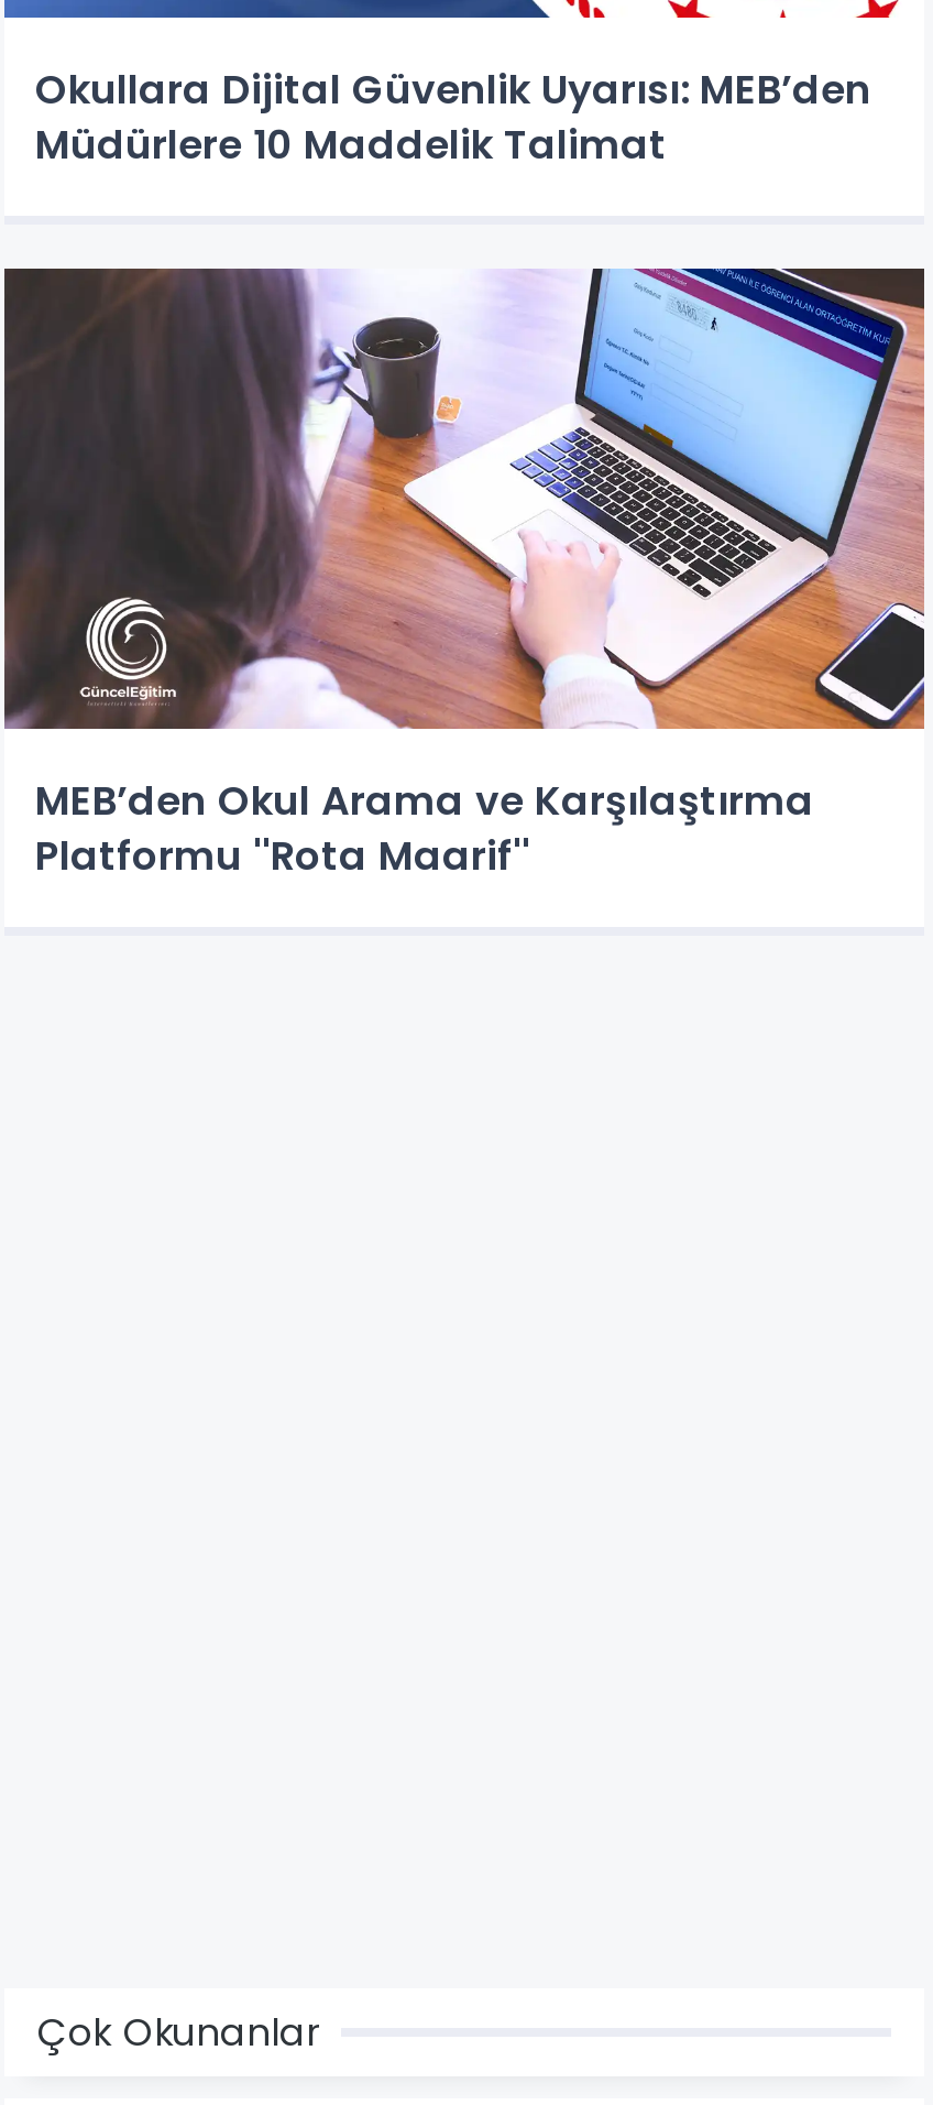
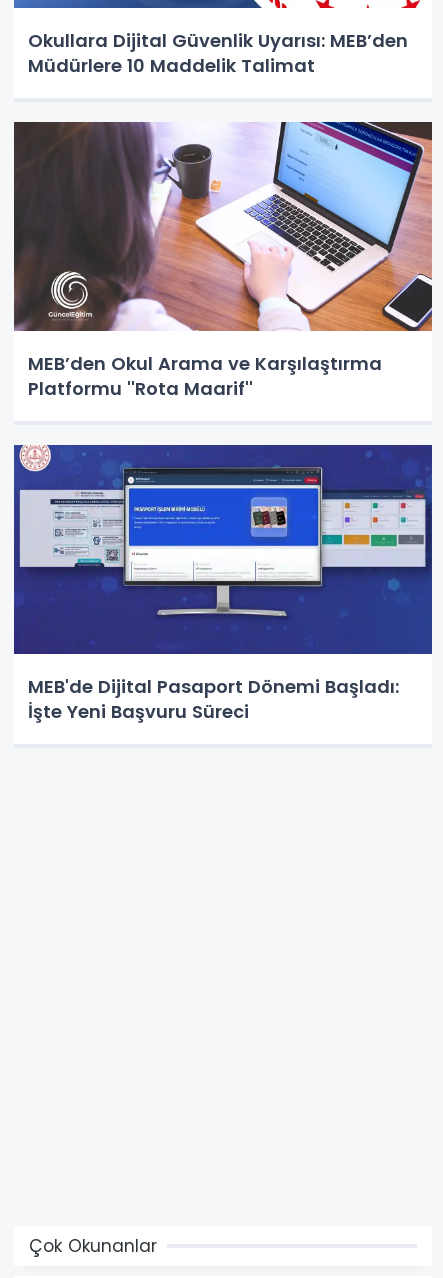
none -> [13,444,433,724] [image] | MEB'de Dijital Pasaport Dönemi Başladı: | İşte Yeni Başvuru Süreci

